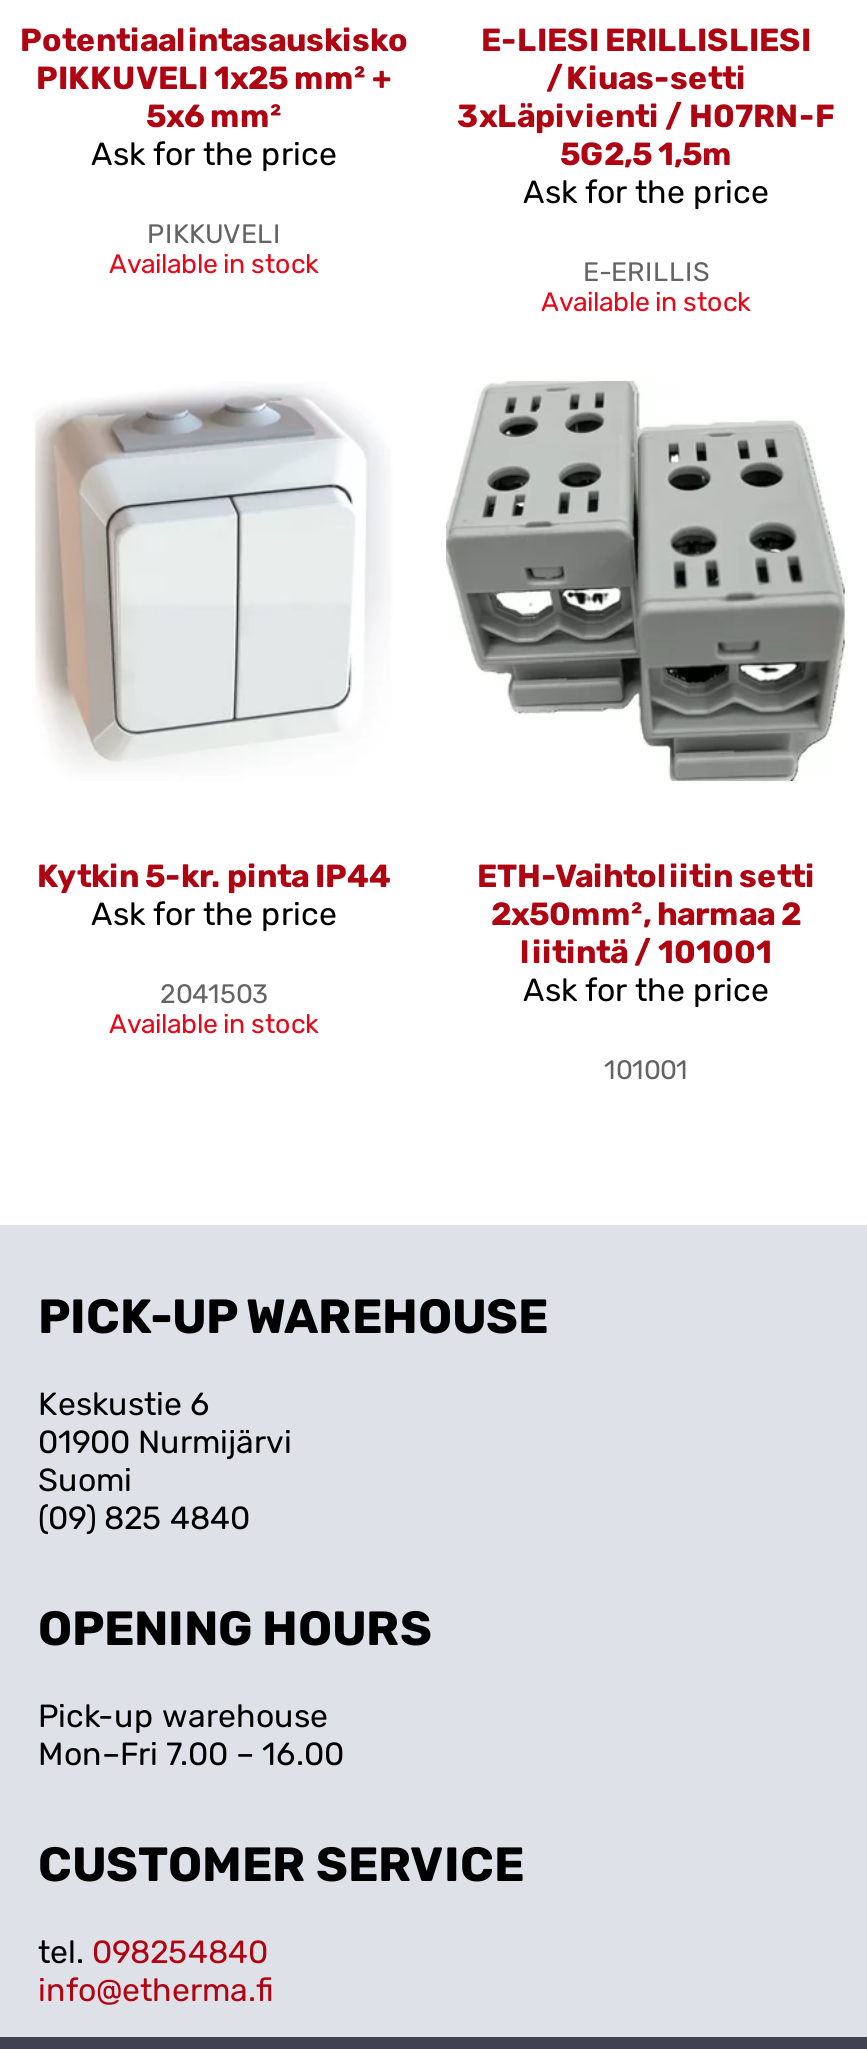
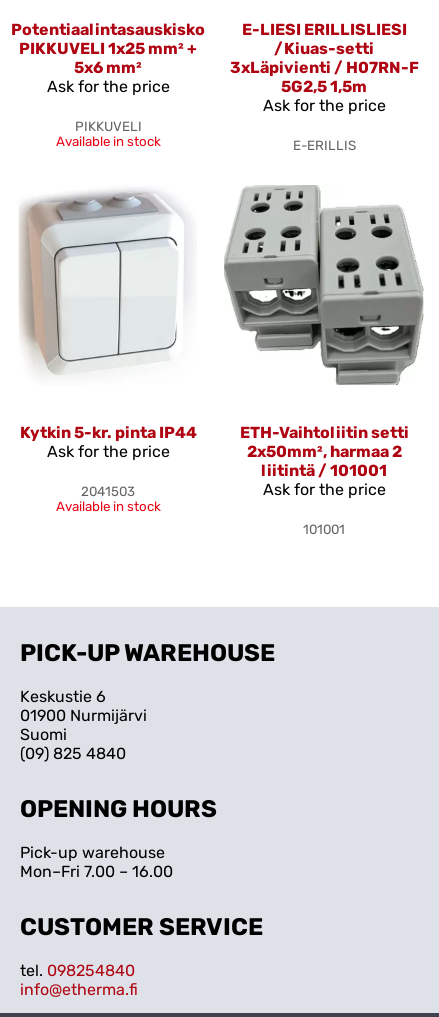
[541,286,751,316] Available in stock -> none

